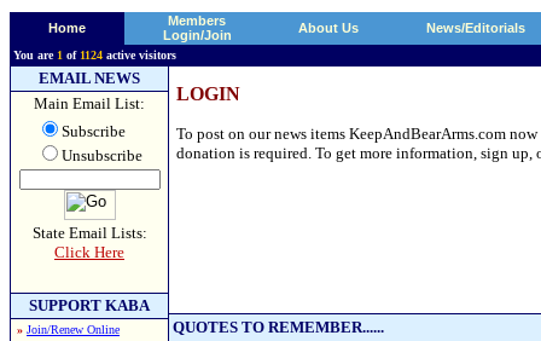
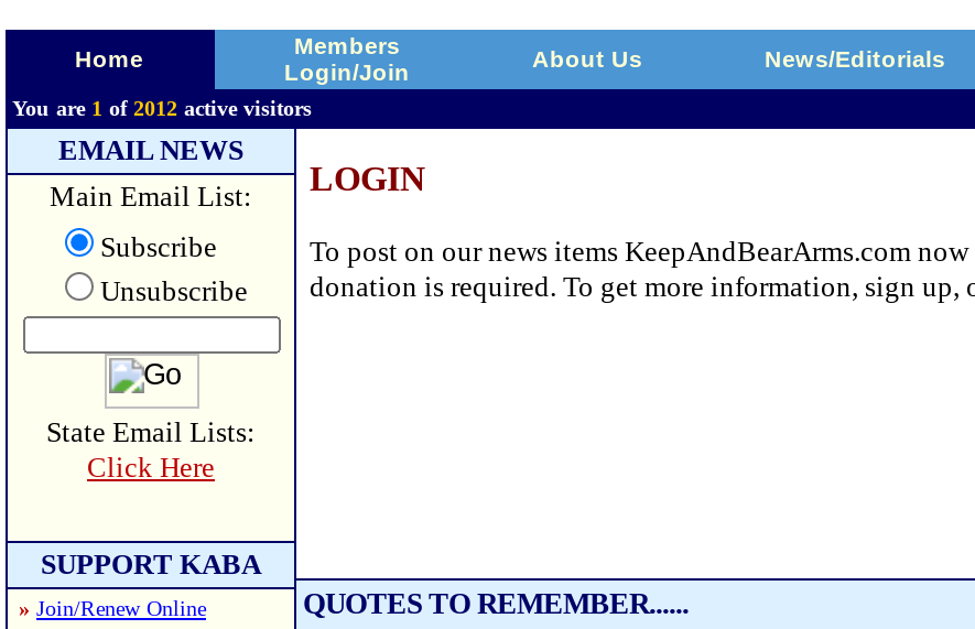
[13,48,176,62] You are 1 of 1124 active visitors -> [12,96,312,120] You are 1 of 2012 active visitors

